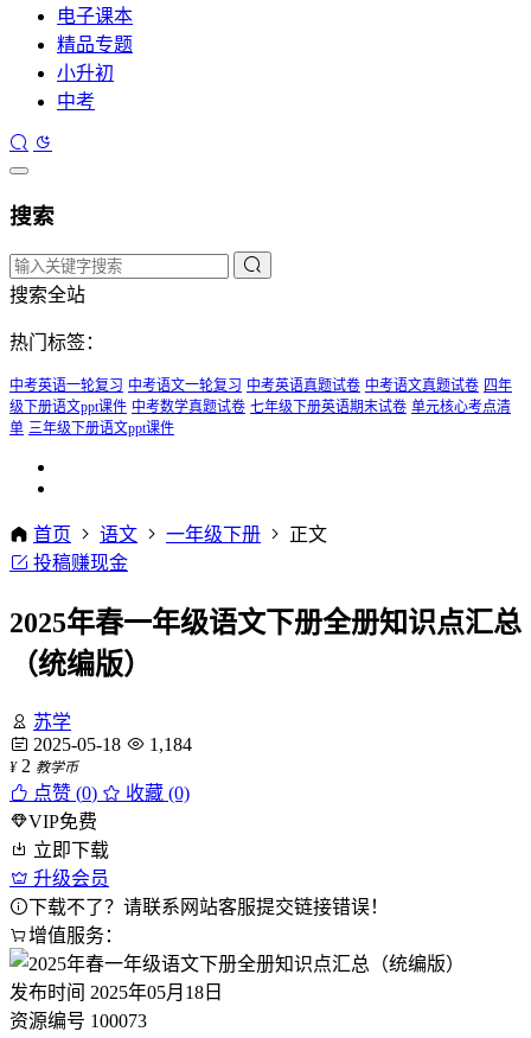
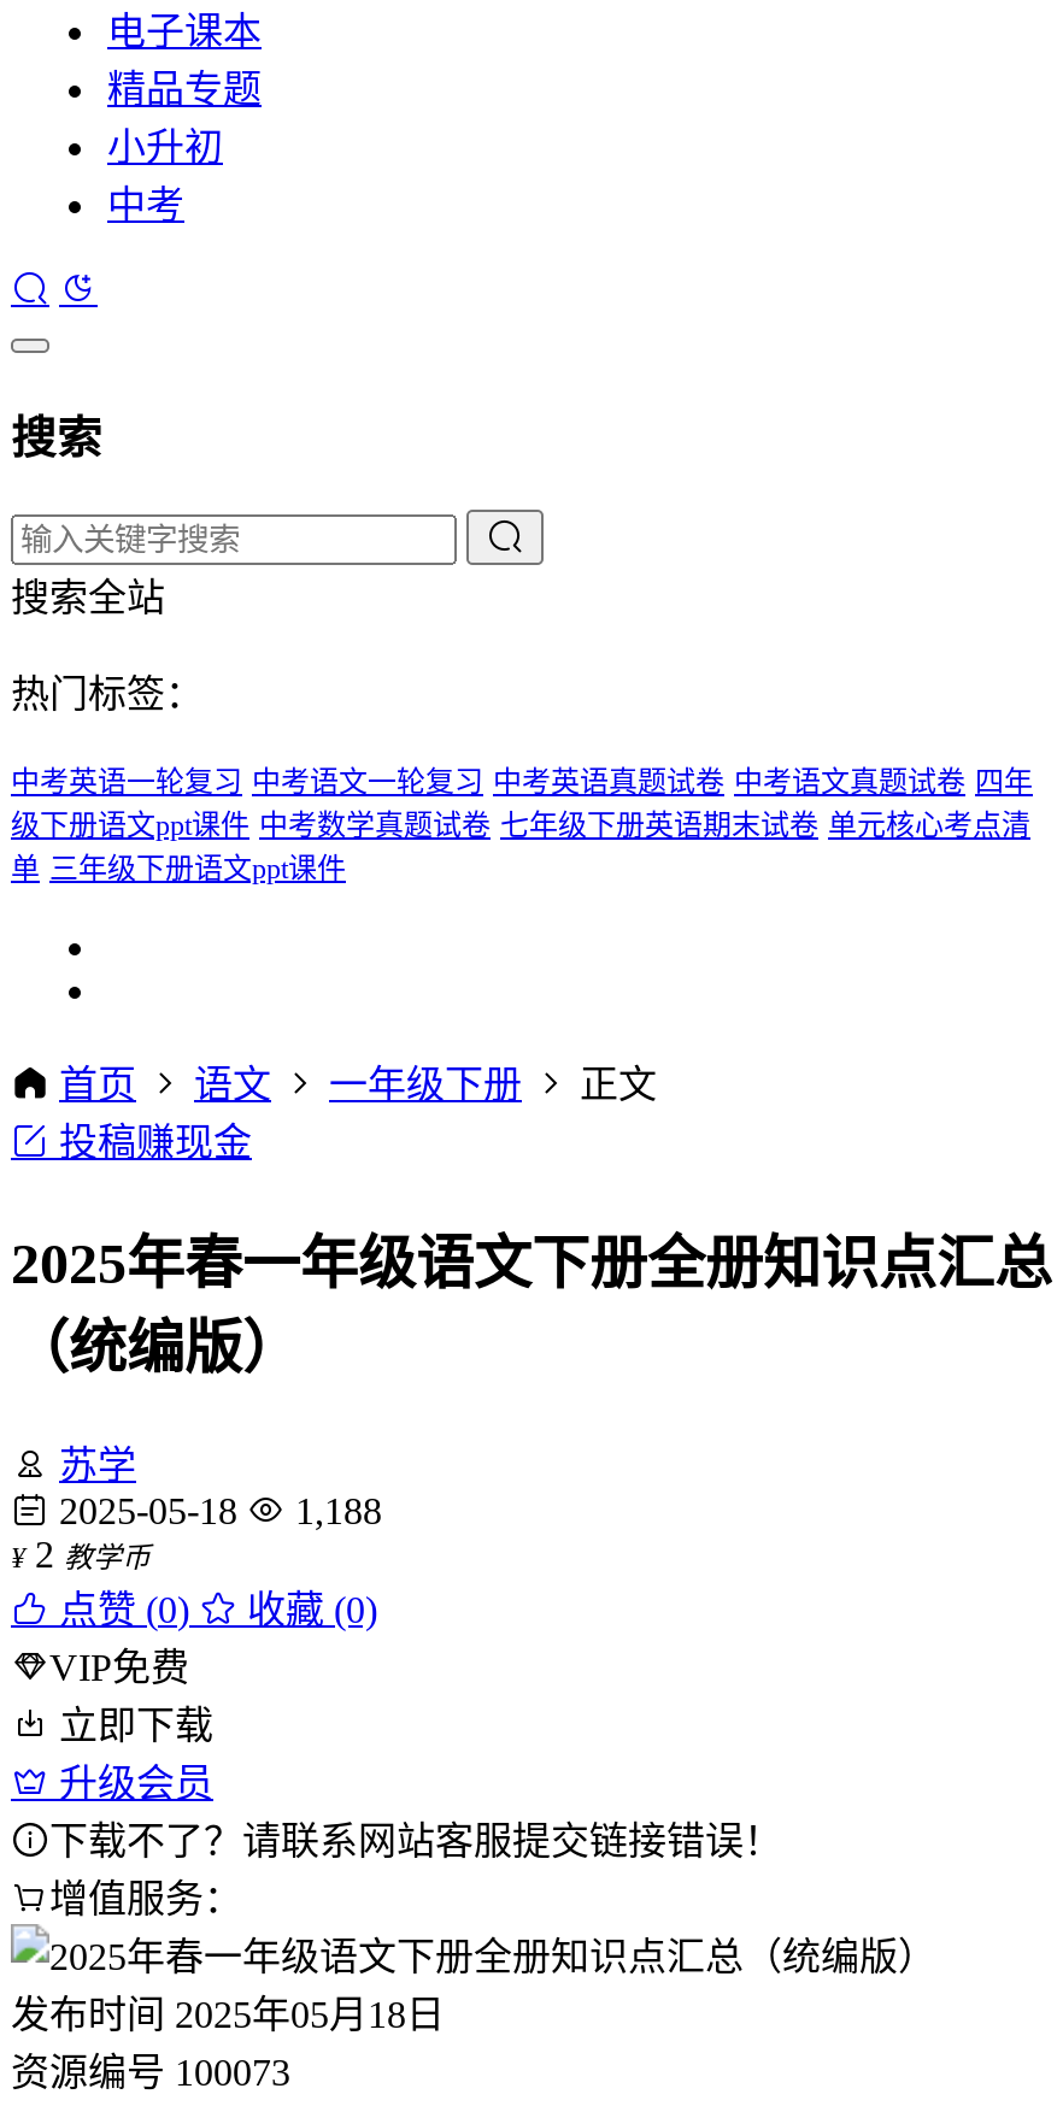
[28,735,192,755] 2025-05-18 1,184 -> [49,1491,382,1532] 2025-05-18 1,188

